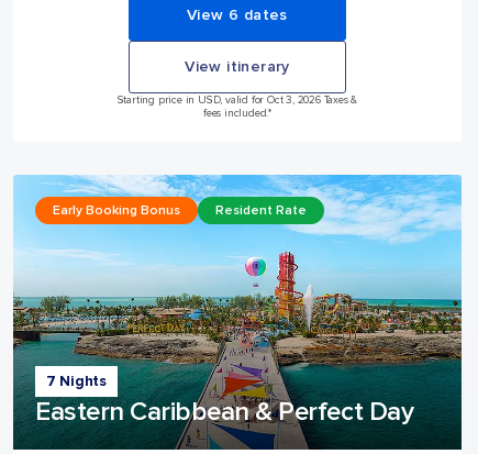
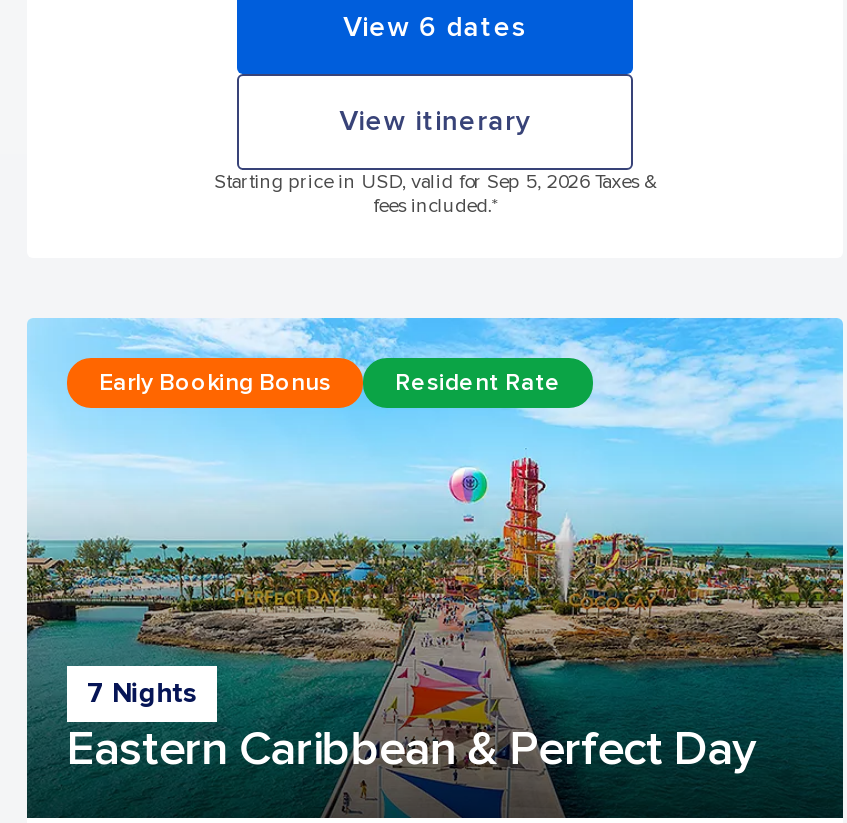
[117,93,357,106] Starting price in USD, valid for Oct 3, 2026 Taxes & -> [214,169,656,193] Starting price in USD, valid for Sep 5, 2026 Taxes &

